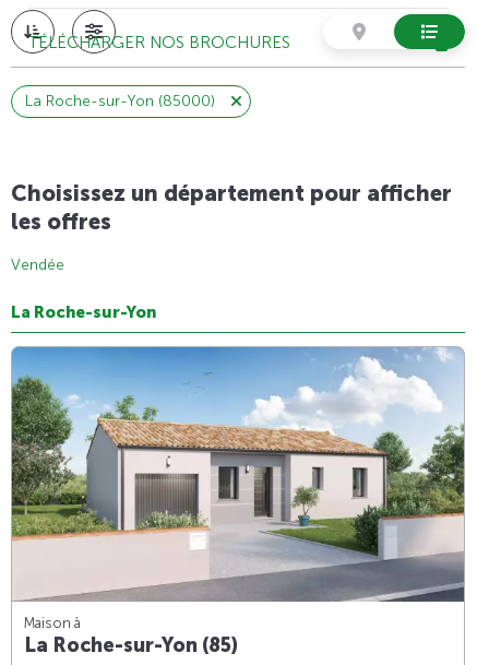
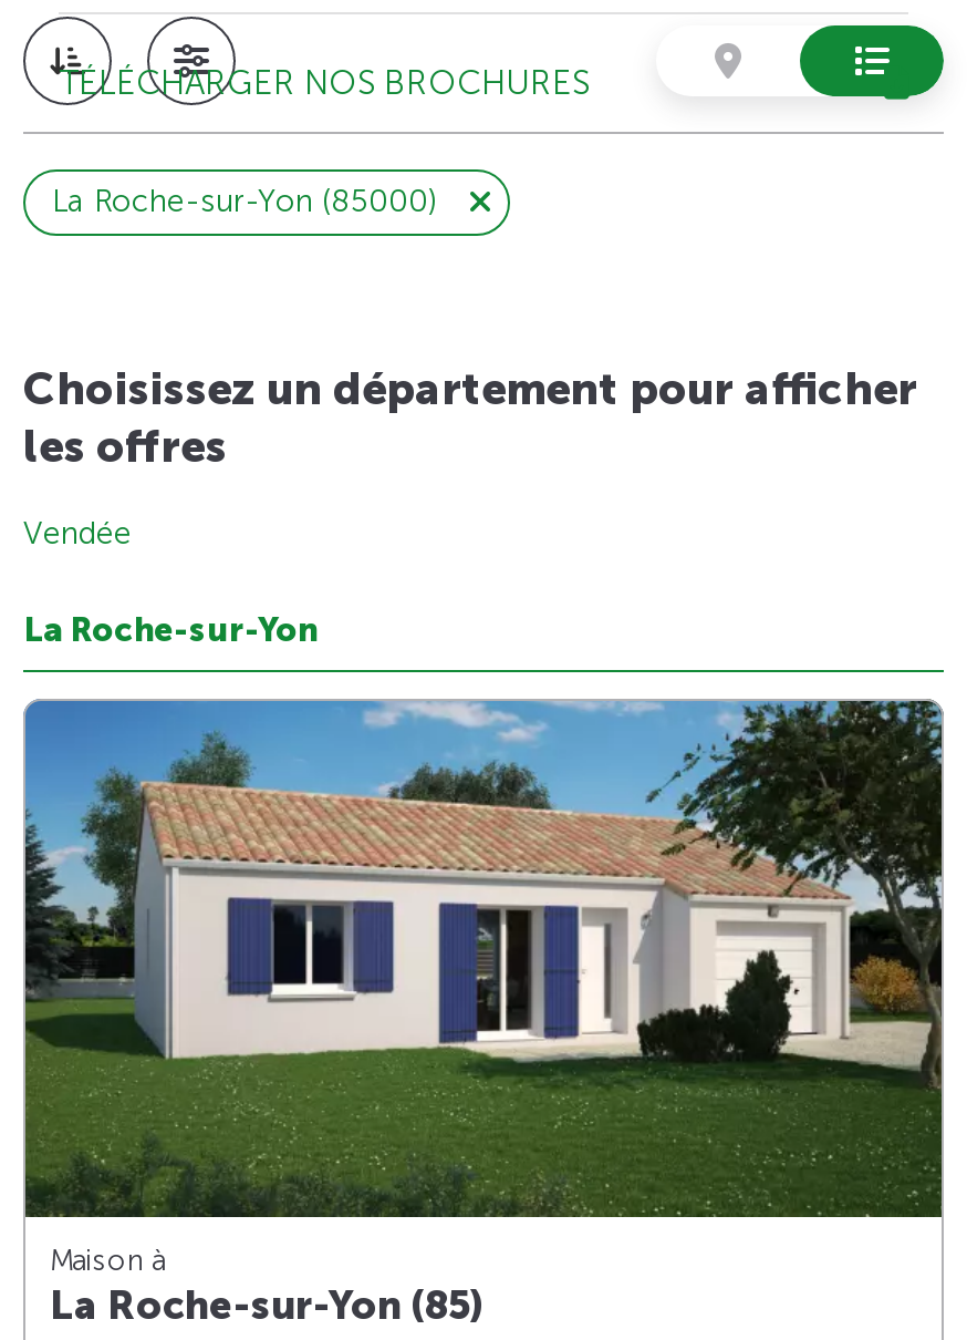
[11,346,465,603] [image] -> [23,699,944,1219] [image]

